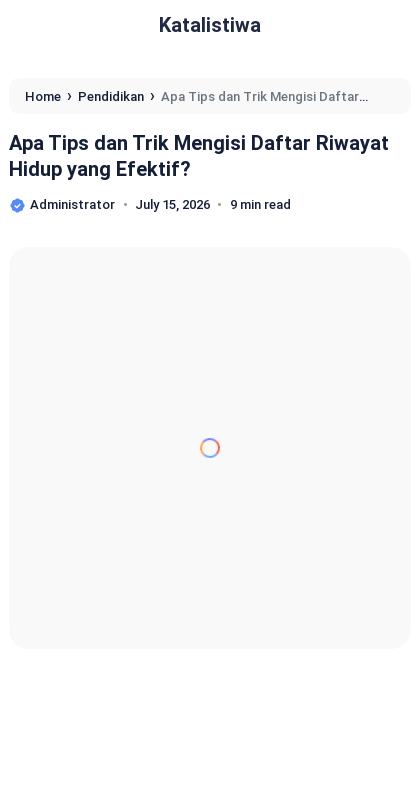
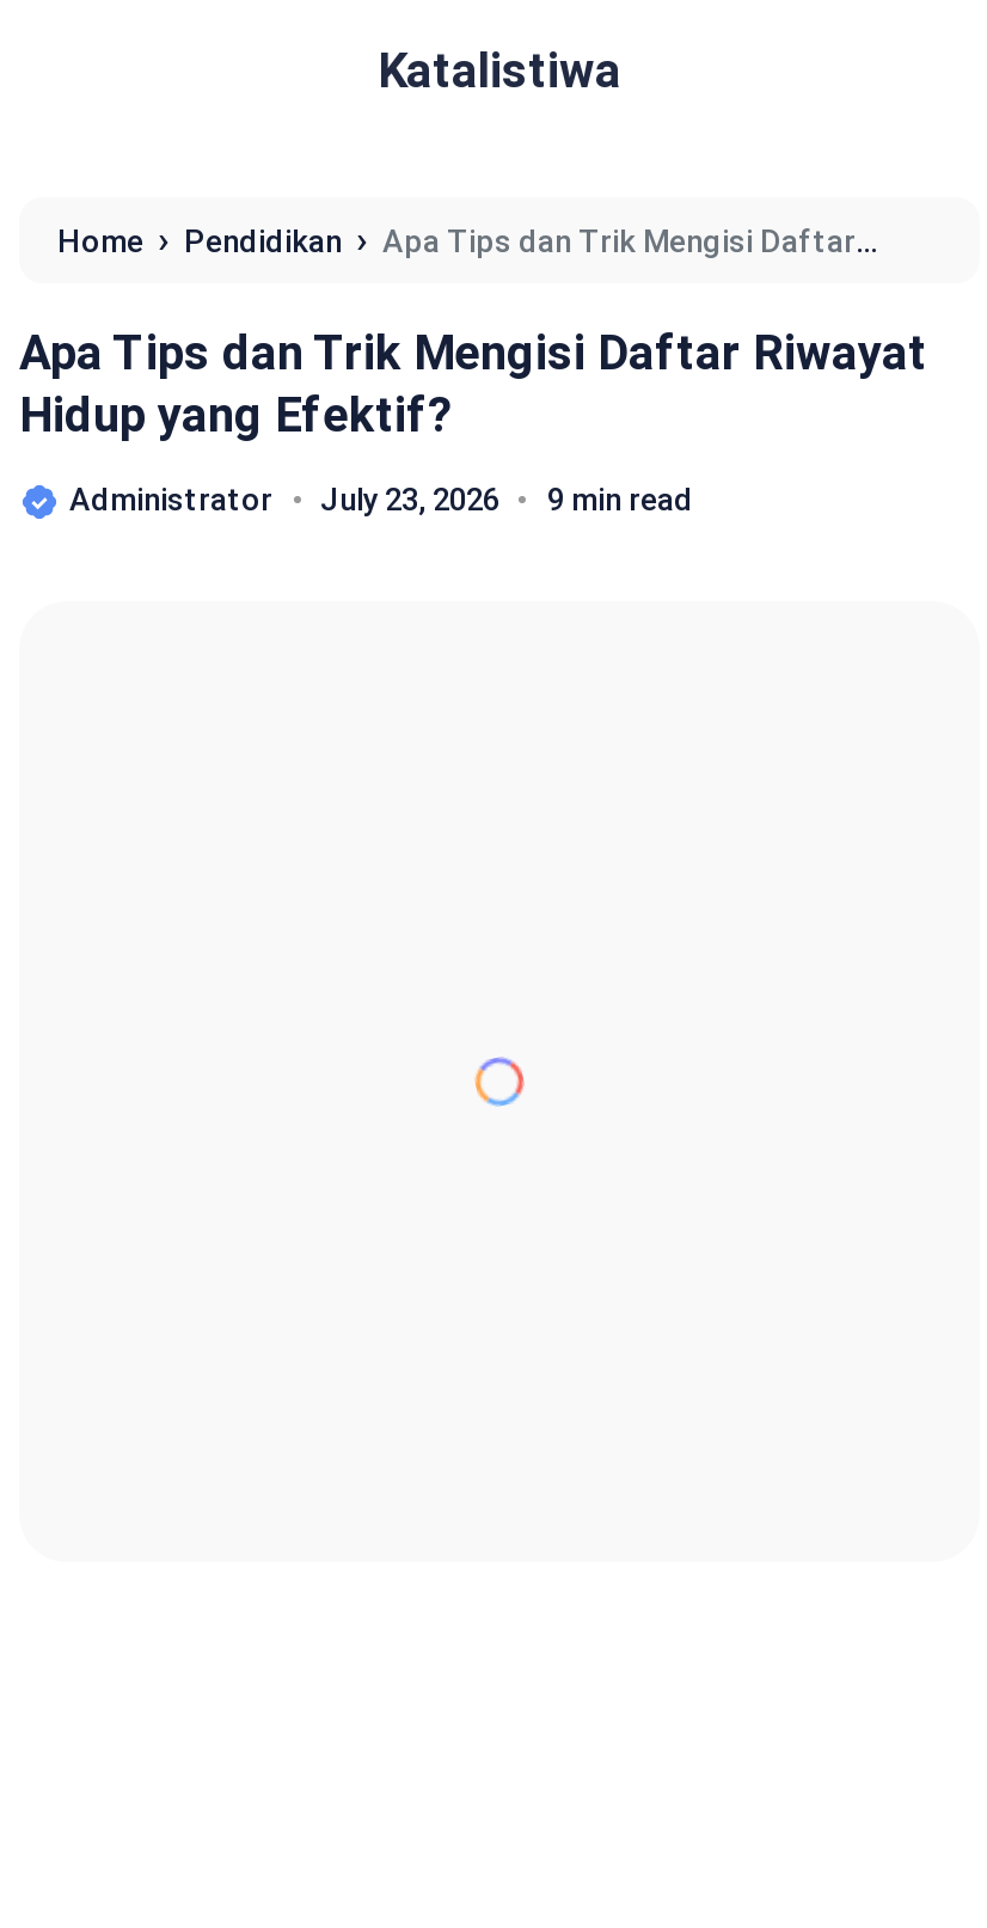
[30,197,291,212] Administrator July 15, 2026 9 min read -> [69,482,693,518] Administrator July 23, 2026 9 min read

